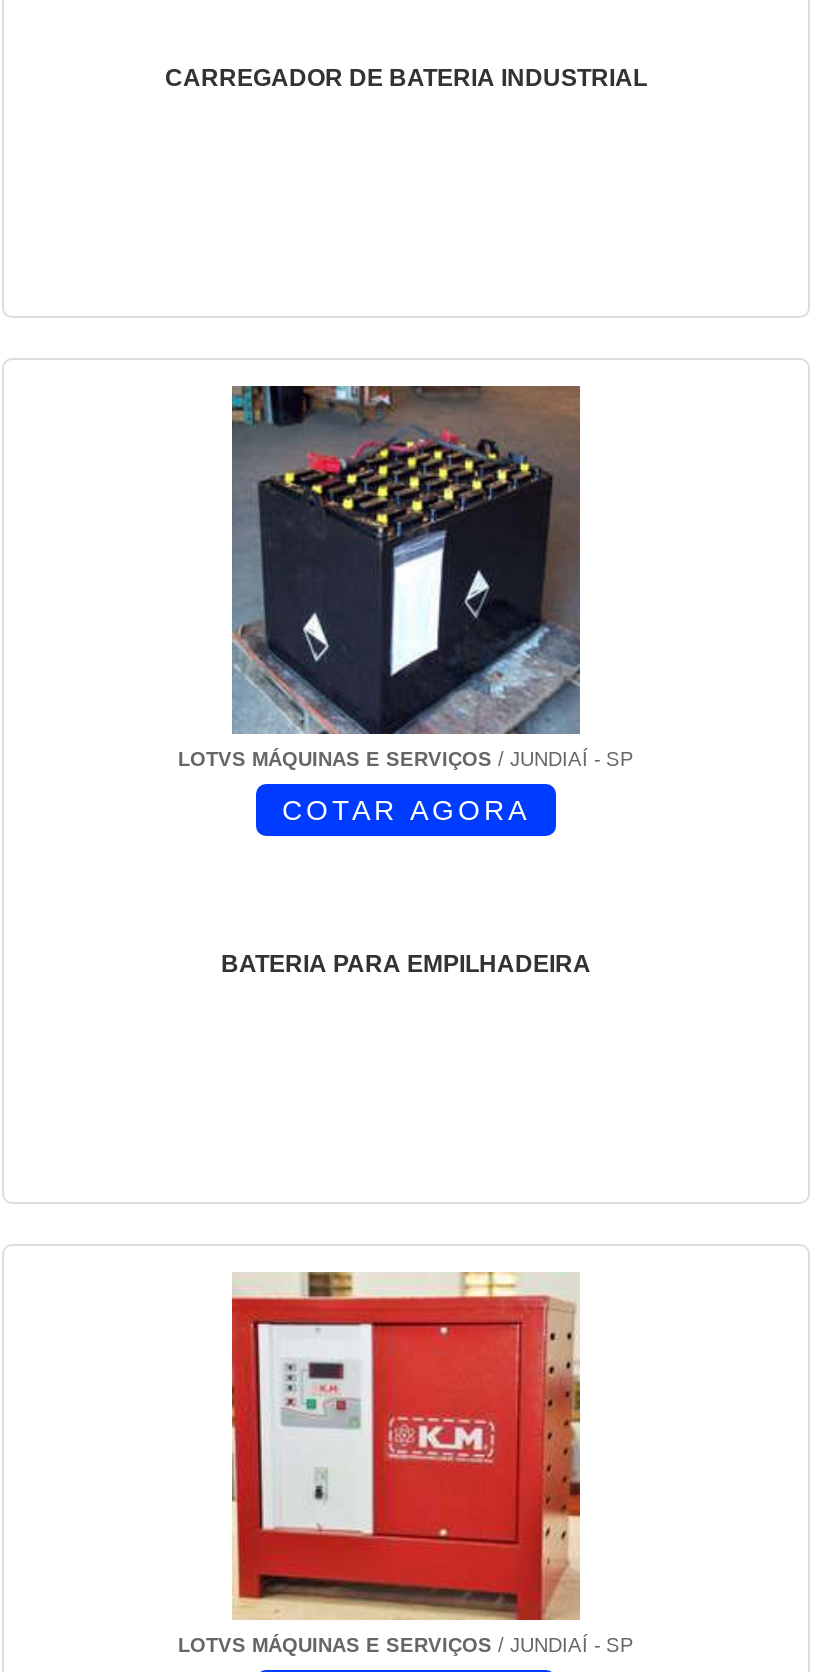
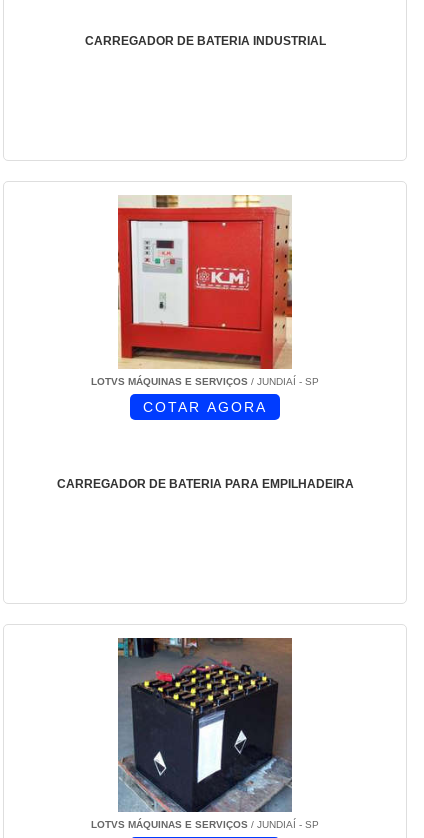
moved [230,384,582,736] -> [117,637,293,813]: [image]
[221,951,591,979] BATERIA PARA EMPILHADEIRA -> [56,477,353,491] CARREGADOR DE BATERIA PARA EMPILHADEIRA
moved [230,1272,582,1622] -> [117,195,293,370]: [image]

